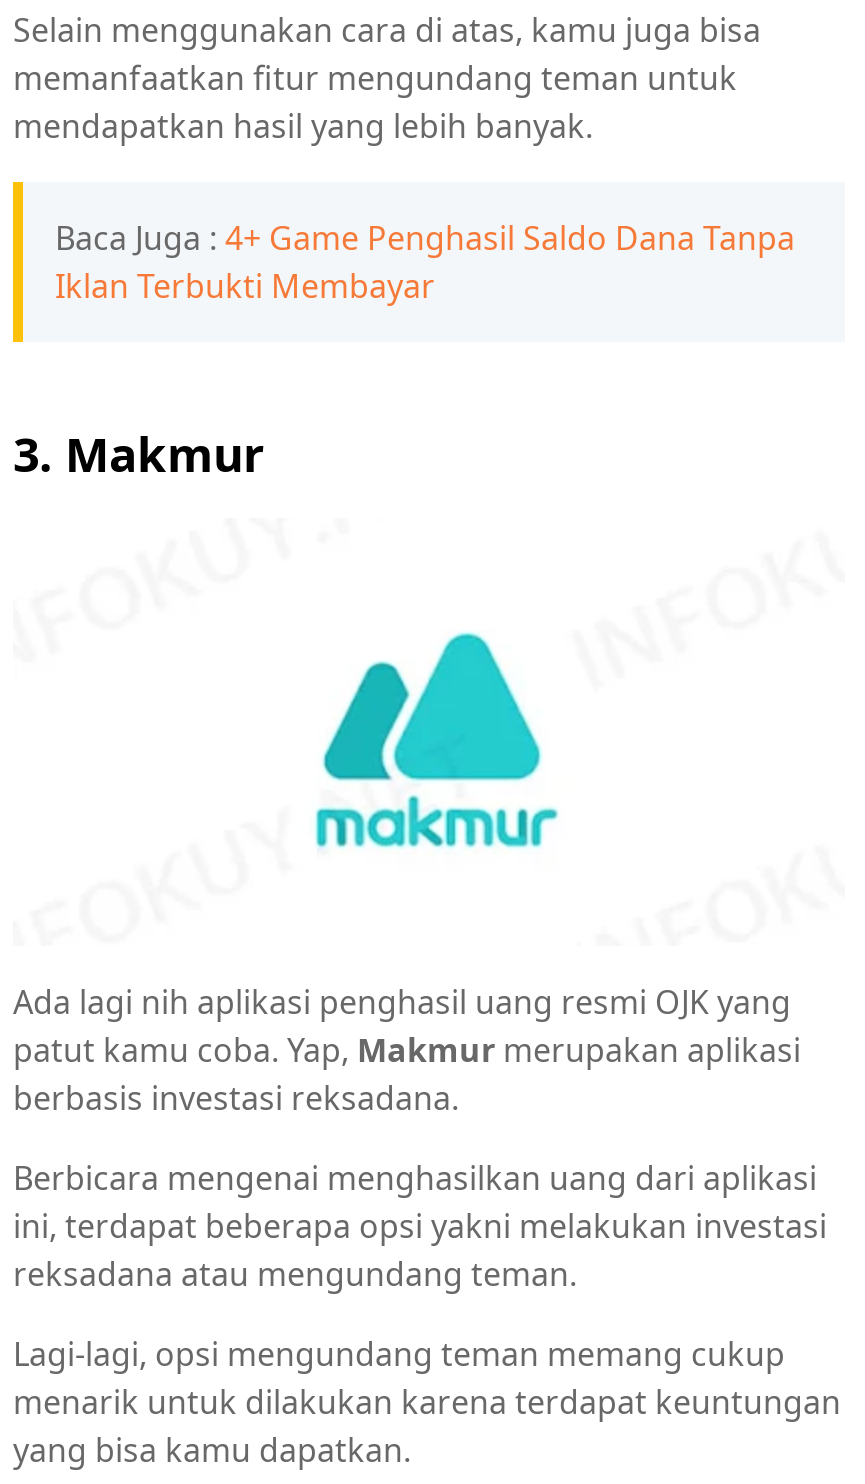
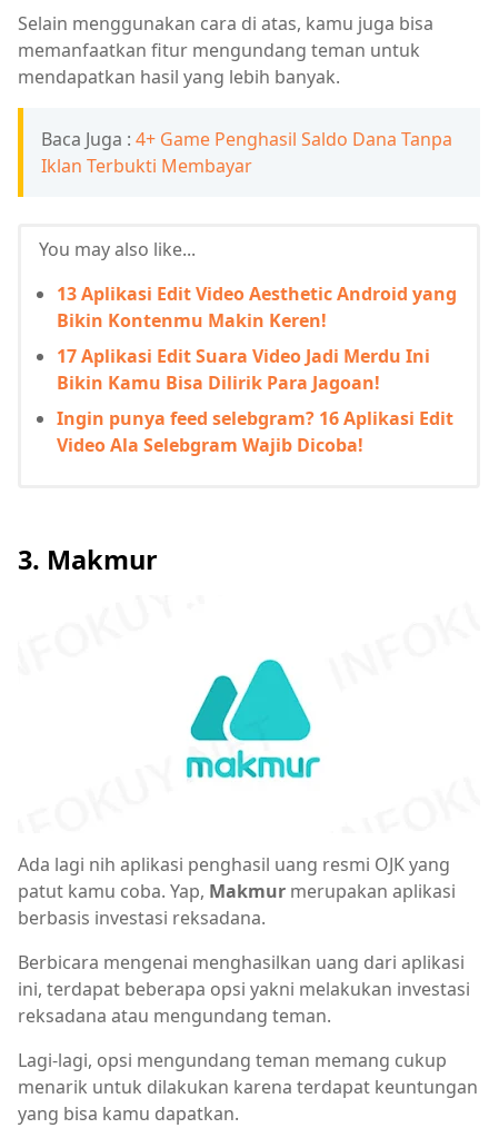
none -> [39,237,457,458] You may also like... | 13 Aplikasi Edit Video Aesthetic Android yang | Bikin Kontenmu Makin Keren! | 17 Aplikasi Edit Suara Video Jadi Merdu Ini | Bikin Kamu Bisa Dilirik Para Jagoan! | Ingin punya feed selebgram? 16 Aplikasi Edit | Video Ala Selebgram Wajib Dicoba!

